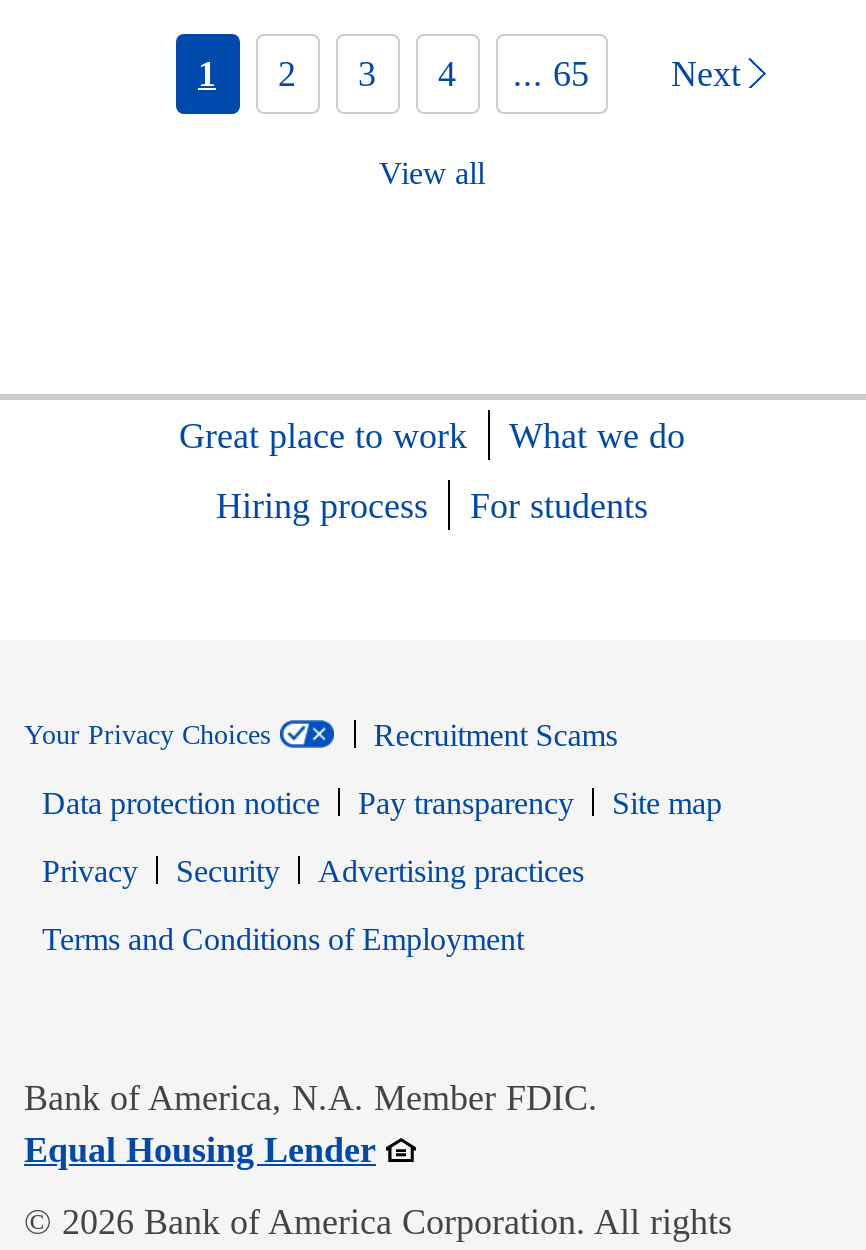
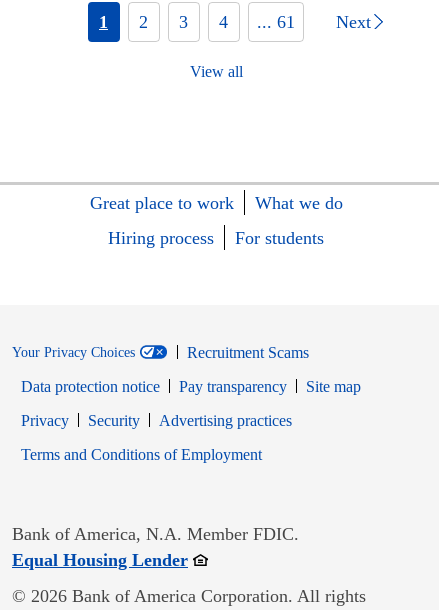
[198,53,589,93] 1 2 3 4 ... 65 -> [99,11,294,31] 1 2 3 4 ... 61

